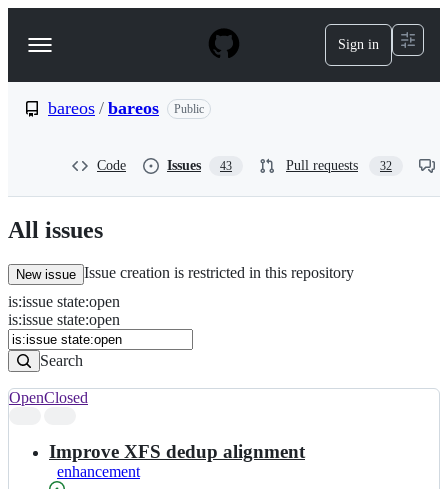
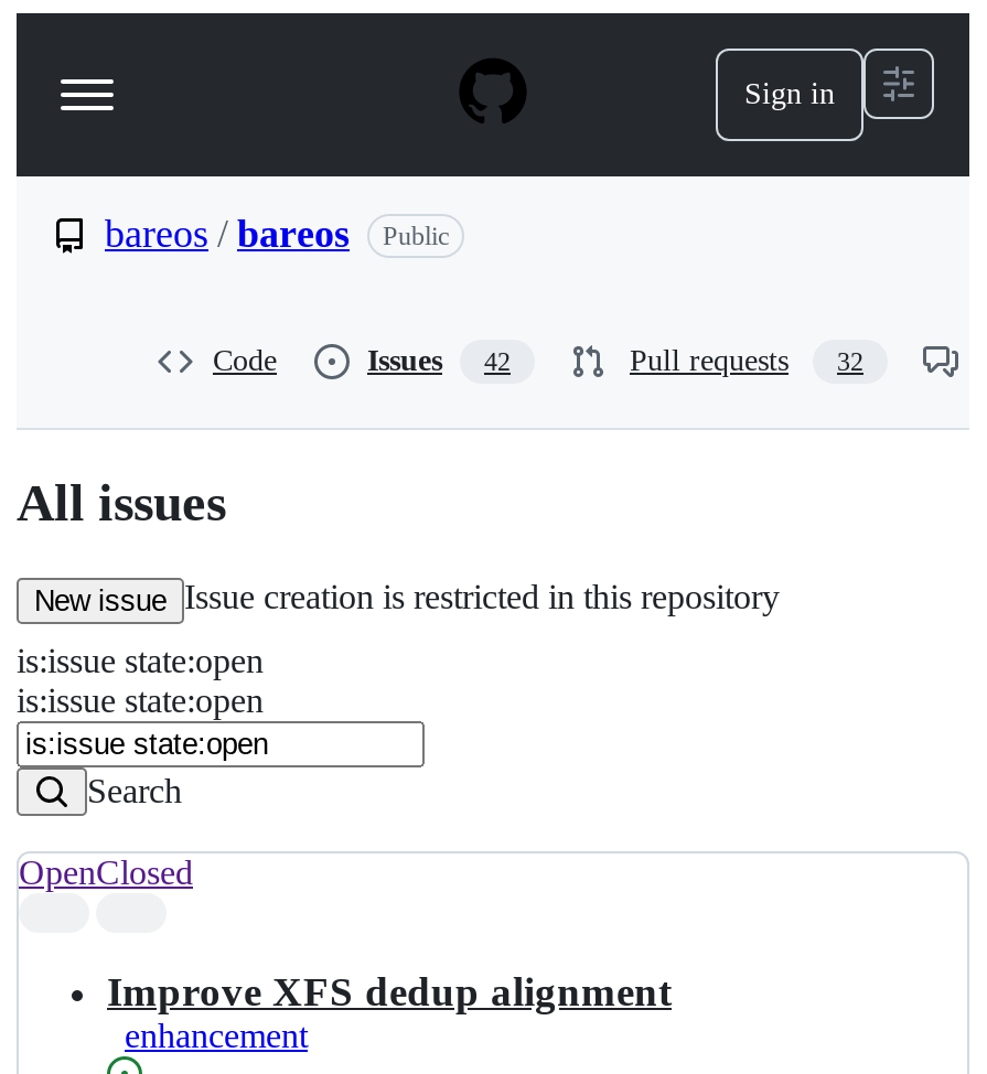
[167,158,232,173] Issues 43 -> [367,344,511,377] Issues 42

